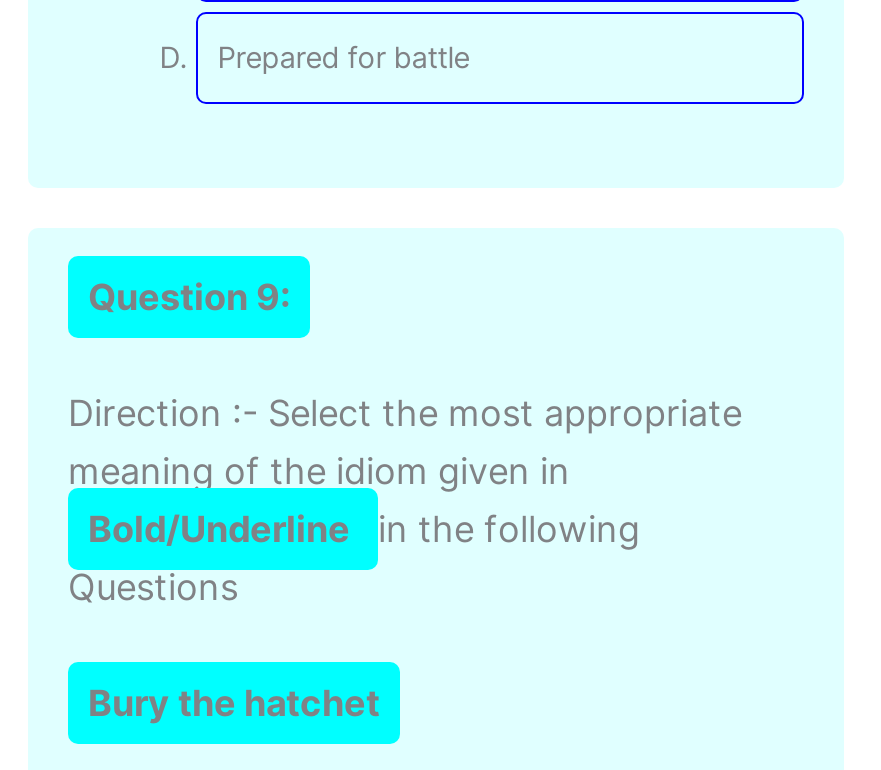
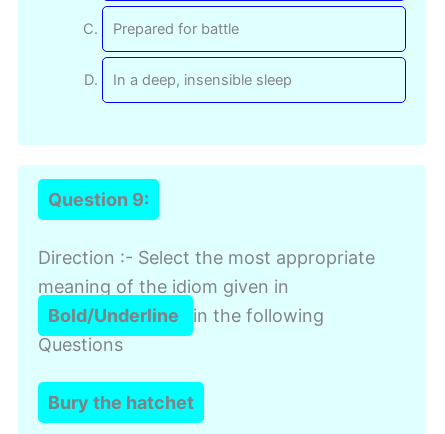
none -> [113,71,292,89] In a deep, insensible sleep

